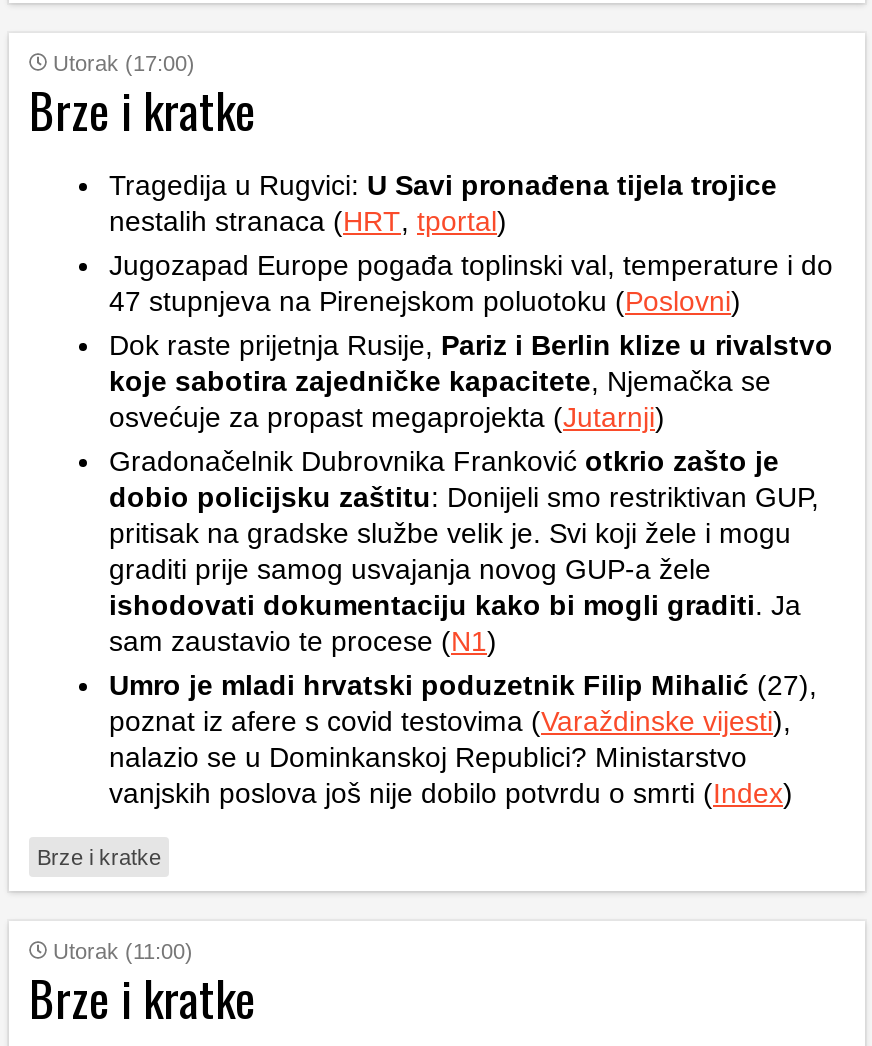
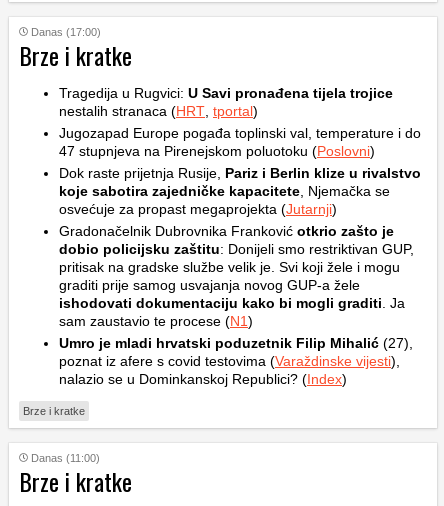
[53,51,195,75] Utorak (17:00) -> [31,26,101,38] Danas (17:00)
[109,741,793,809] nalazio se u Dominkanskoj Republici? Ministarstvo | vanjskih poslova još nije dobilo potvrdu o smrti (Index) -> [59,371,347,387] nalazio se u Dominkanskoj Republici? (Index)
[53,939,193,963] Utorak (11:00) -> [31,452,100,464] Danas (11:00)

